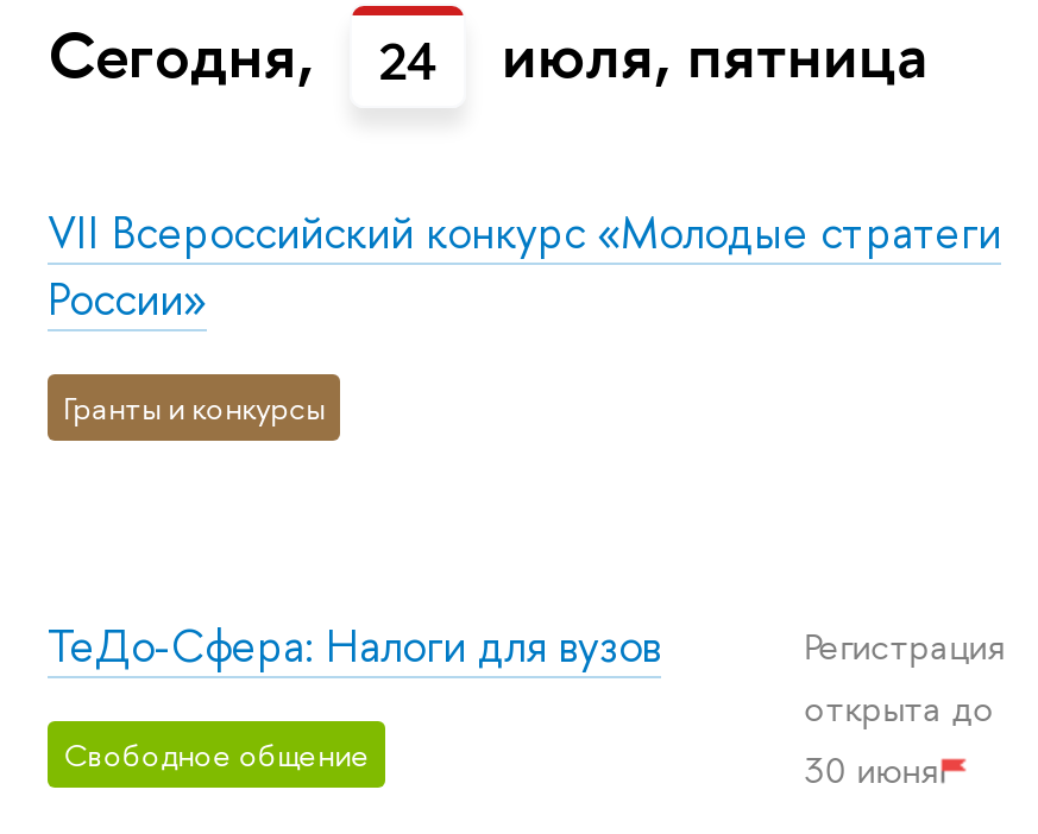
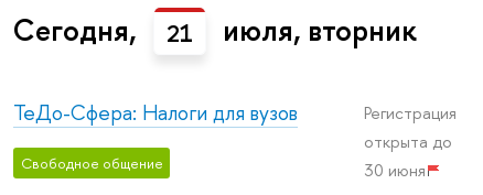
[48,11,1001,430] 24 | июля, пятница | VII Всероссийский конкурс «Молодые стратеги | России» | Гранты и конкурсы -> [167,10,417,50] 21 | июля, вторник

